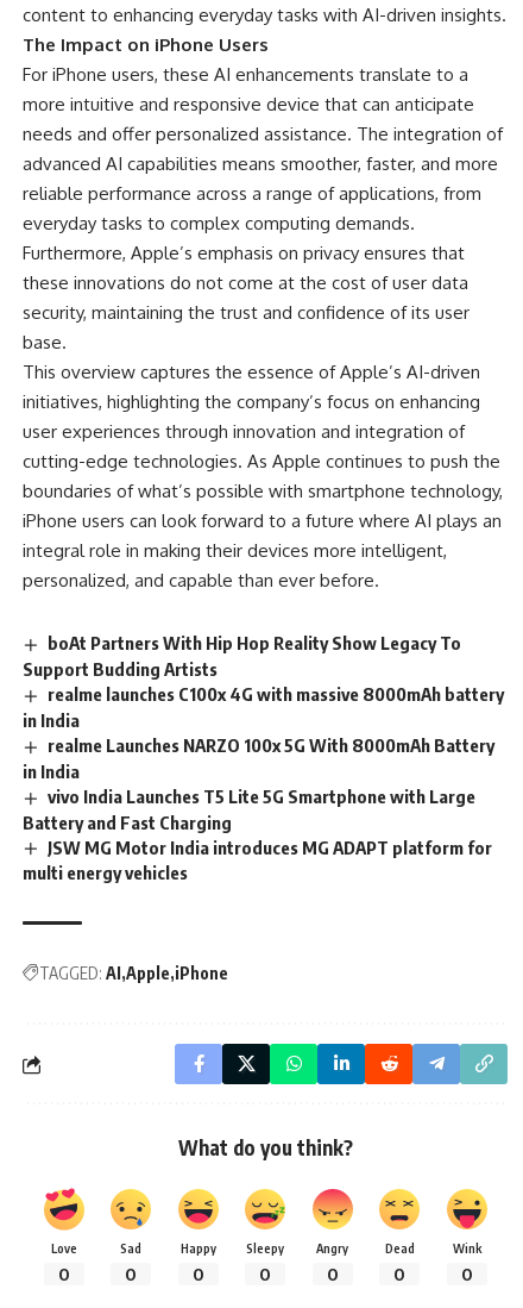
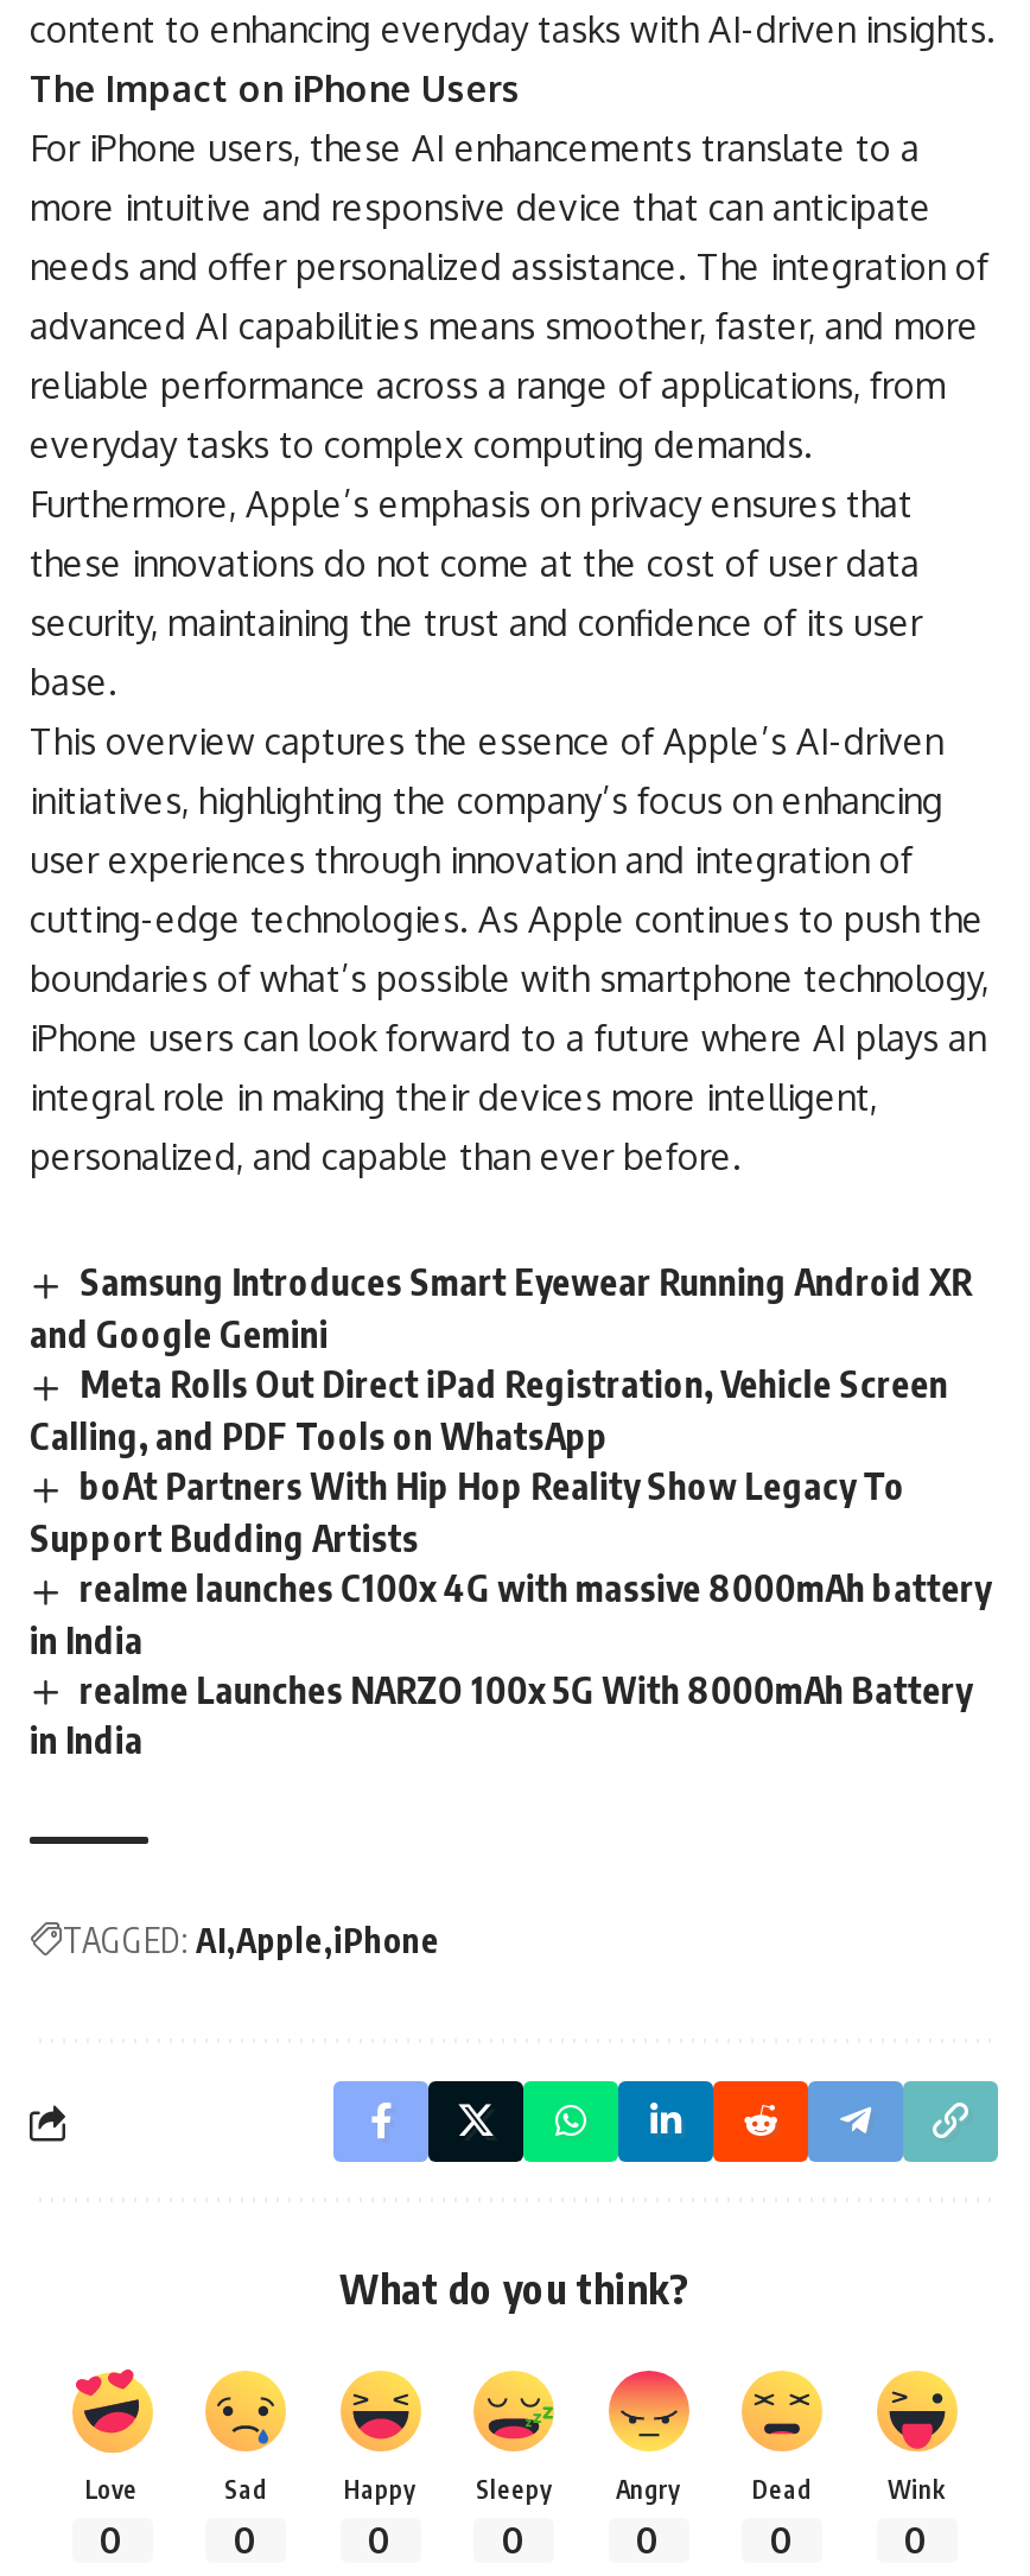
none -> [30,1260,972,1457] Samsung Introduces Smart Eyewear Running Android XR | and Google Gemini | Meta Rolls Out Direct iPad Registration, Vehicle Screen | Calling, and PDF Tools on WhatsApp
moved [23,632,504,782] -> [30,1464,991,1762]: boAt Partners With Hip Hop Reality Show Legacy To | Support Budding Artists | realme launches C100x 4G with massive 8000mAh battery | in India | realme Launches NARZO 100x 5G With 8000mAh Battery | in India
[23,785,492,884] vivo India Launches T5 Lite 5G Smartphone with Large | Battery and Fast Charging | JSW MG Motor India introduces MG ADAPT platform for | multi energy vehicles -> none

